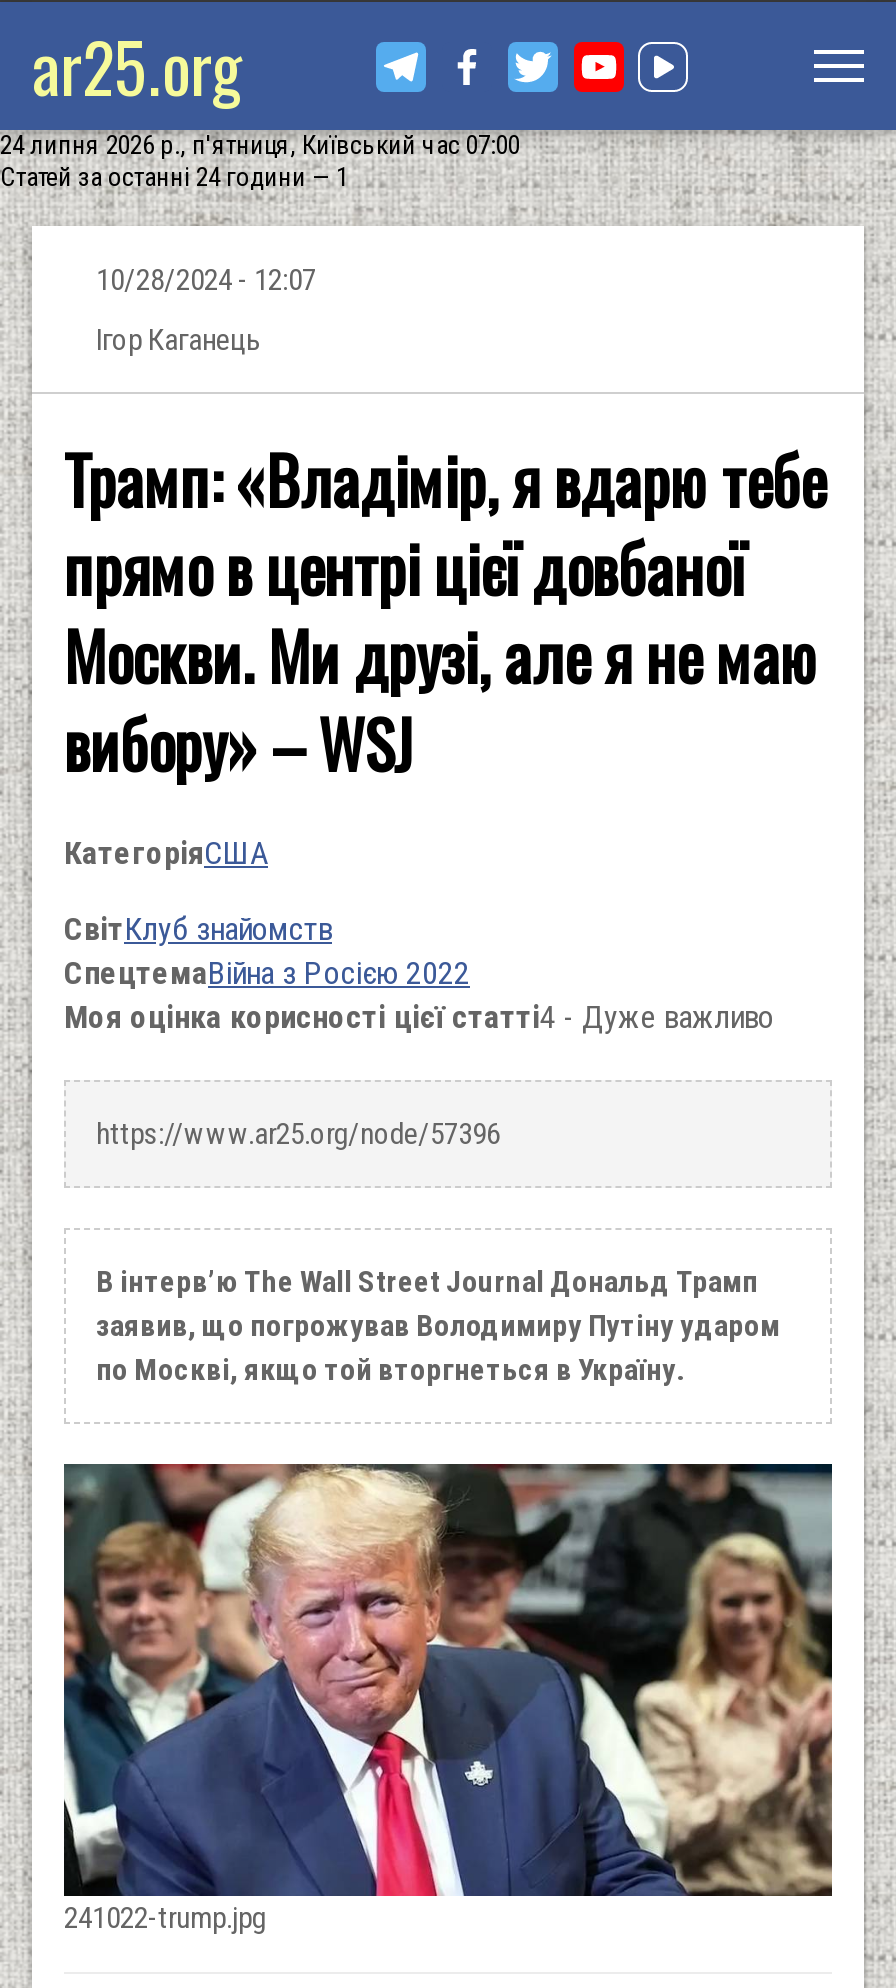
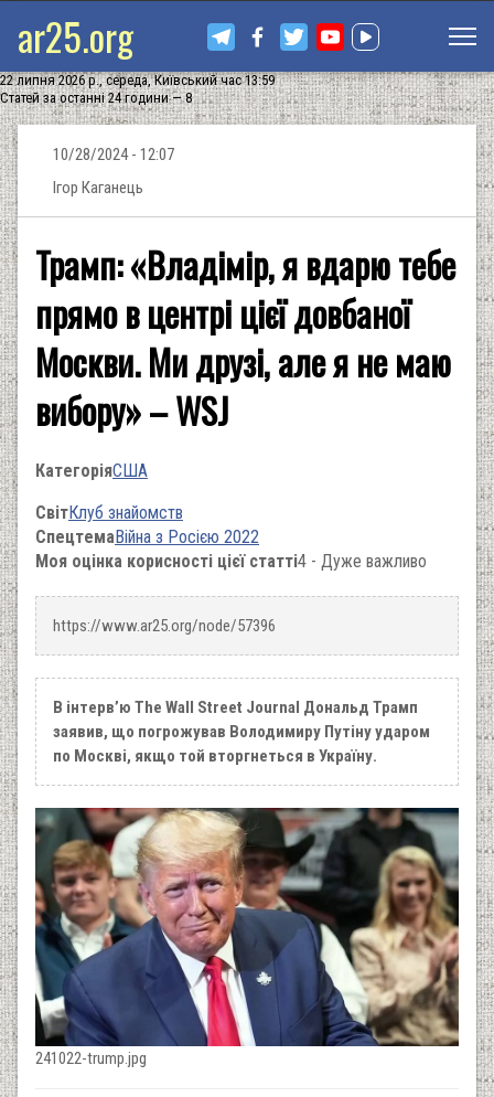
[0,130,520,160] 24 липня 2026 р., п'ятниця, Київський час 07:00 -> [0,72,275,88] 22 липня 2026 р., середа, Київський час 13:59
[0,162,348,192] Статей за останні 24 години — 1 -> [0,89,192,106] Статей за останні 24 години — 8

